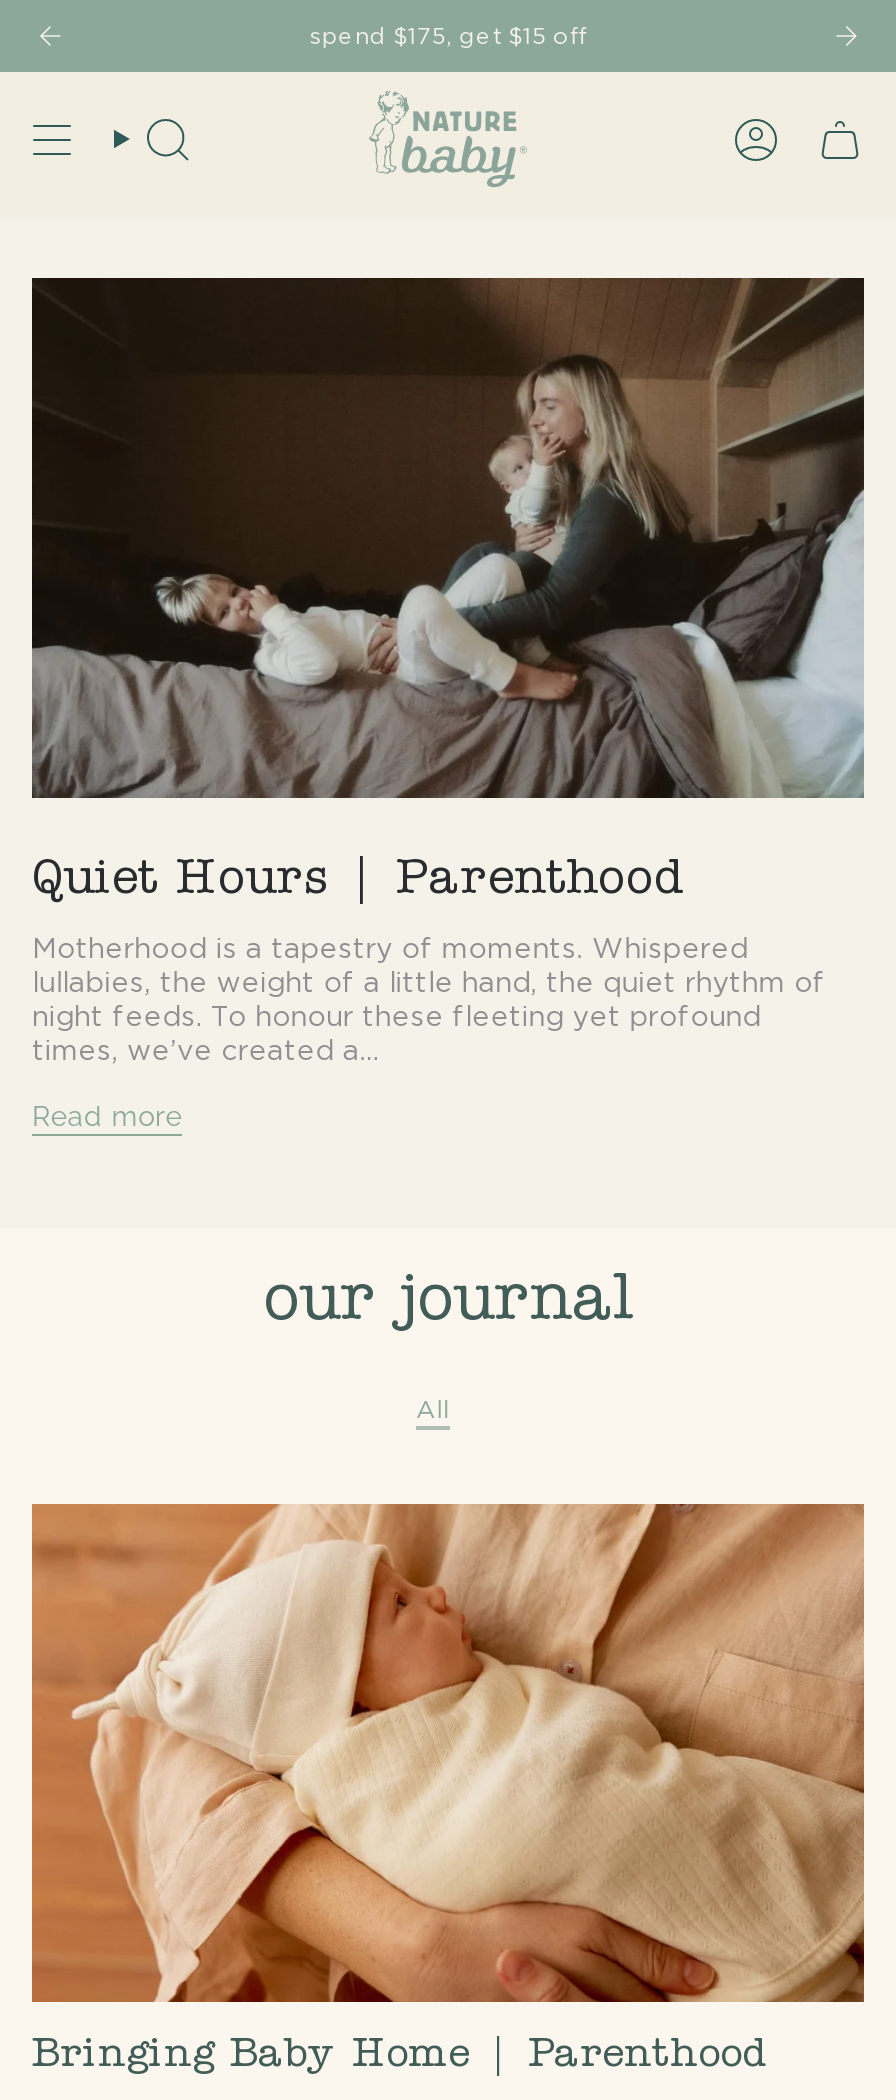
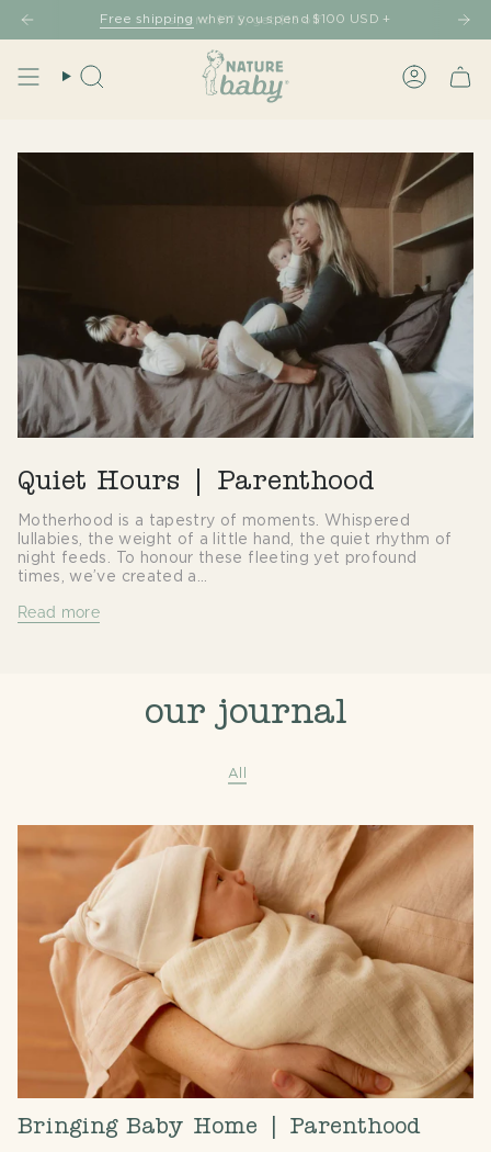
[309,25,587,47] spend $175, get $15 off -> [100,13,391,25] Free shipping when you spend $100 USD +

